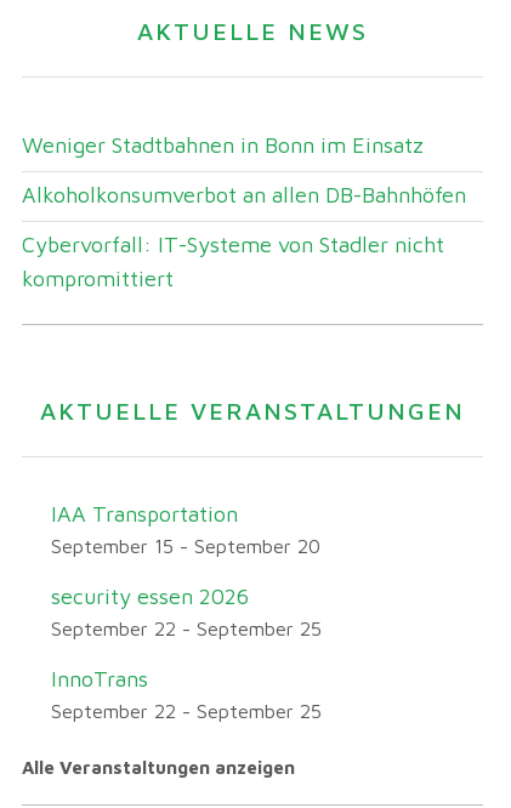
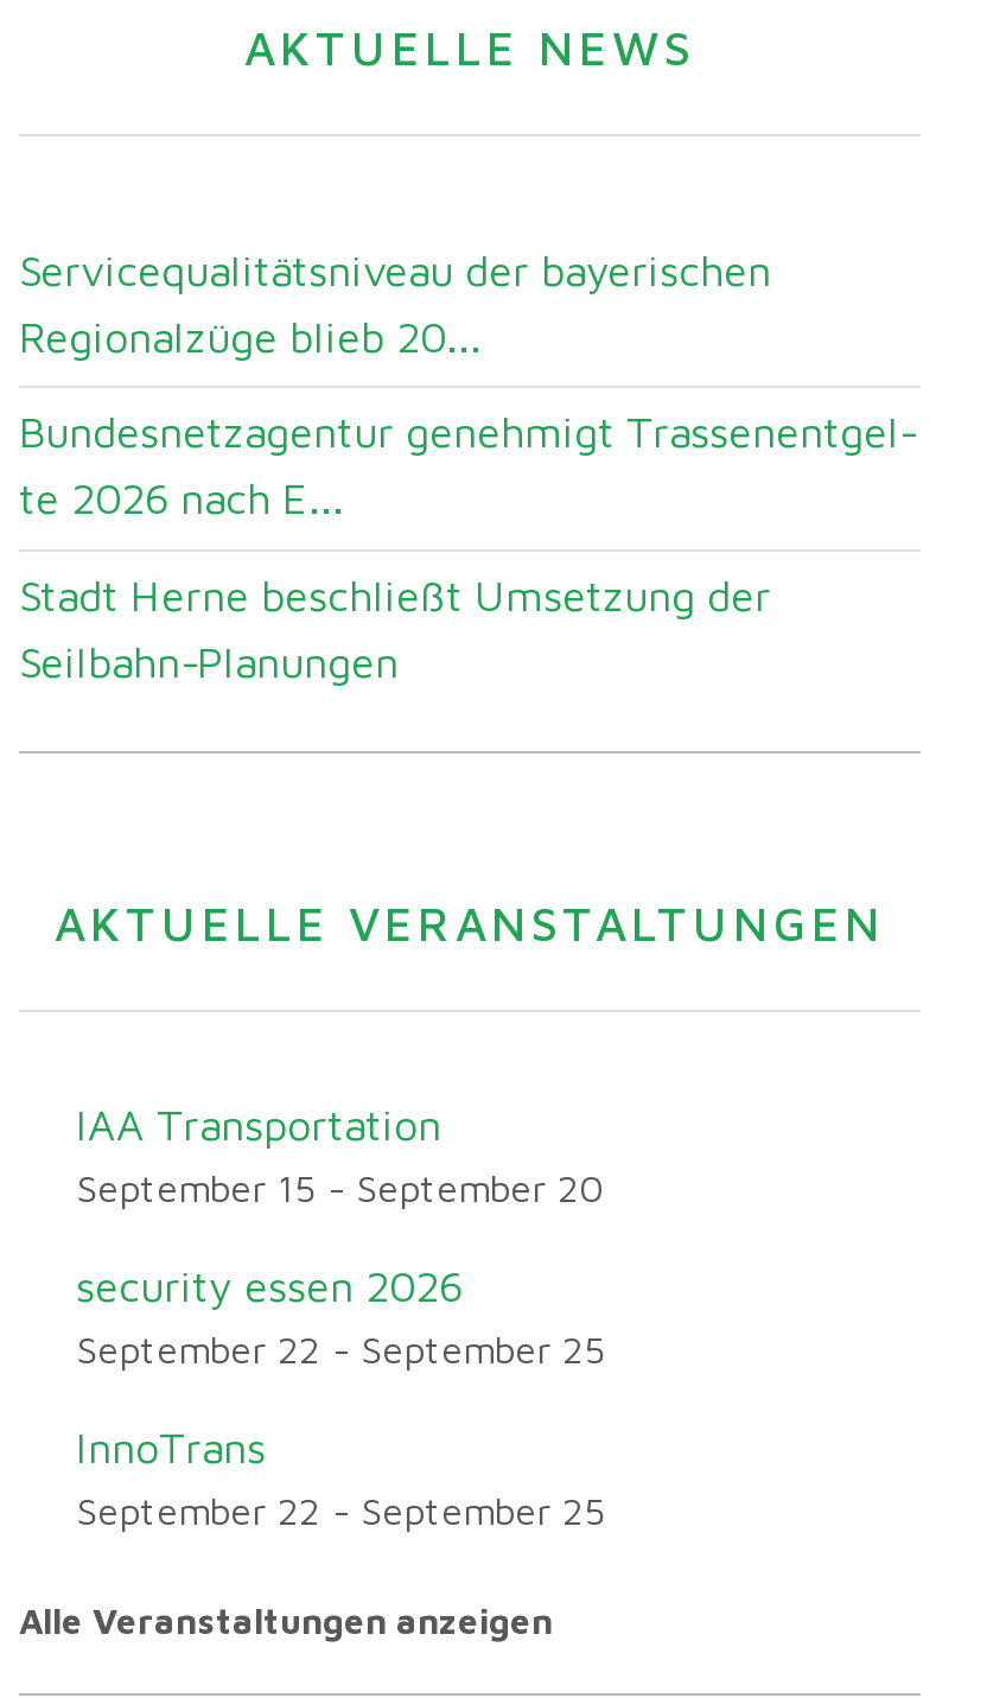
[22,132,424,158] Weniger Stadtbahnen in Bonn im Einsatz -> [19,245,771,361] Servicequalitätsniveau der bayerischen | Regionalzüge blieb 20...
[22,182,466,207] Alkoholkonsumverbot an allen DB-Bahnhöfen -> [19,408,916,524] Bundesnetzagentur genehmigt Trassenentgel | te 2026 nach E...
[22,231,444,291] Cybervorfall: IT-Systeme von Stadler nicht | kompromittiert -> [19,571,771,688] Stadt Herne beschließt Umsetzung der | Seilbahn-Planungen

